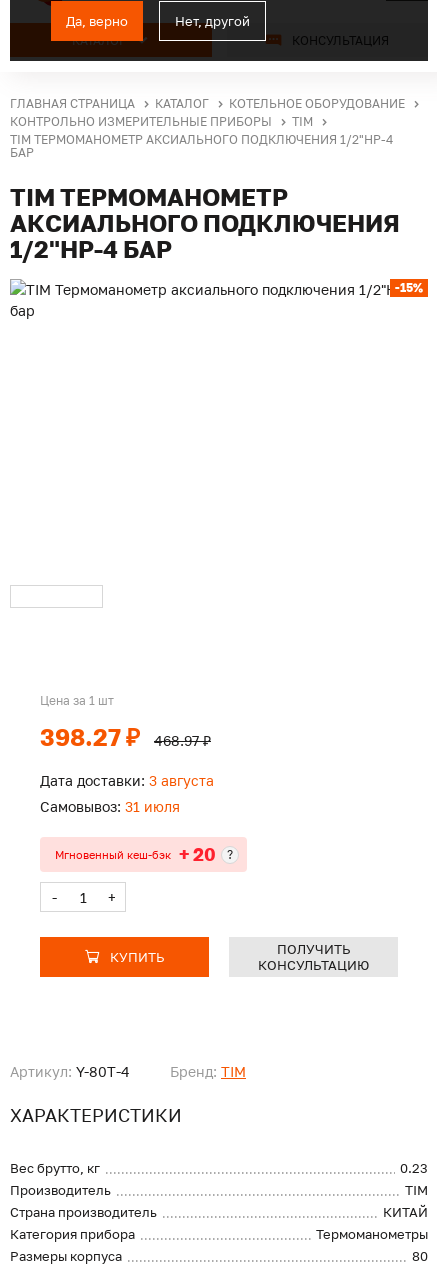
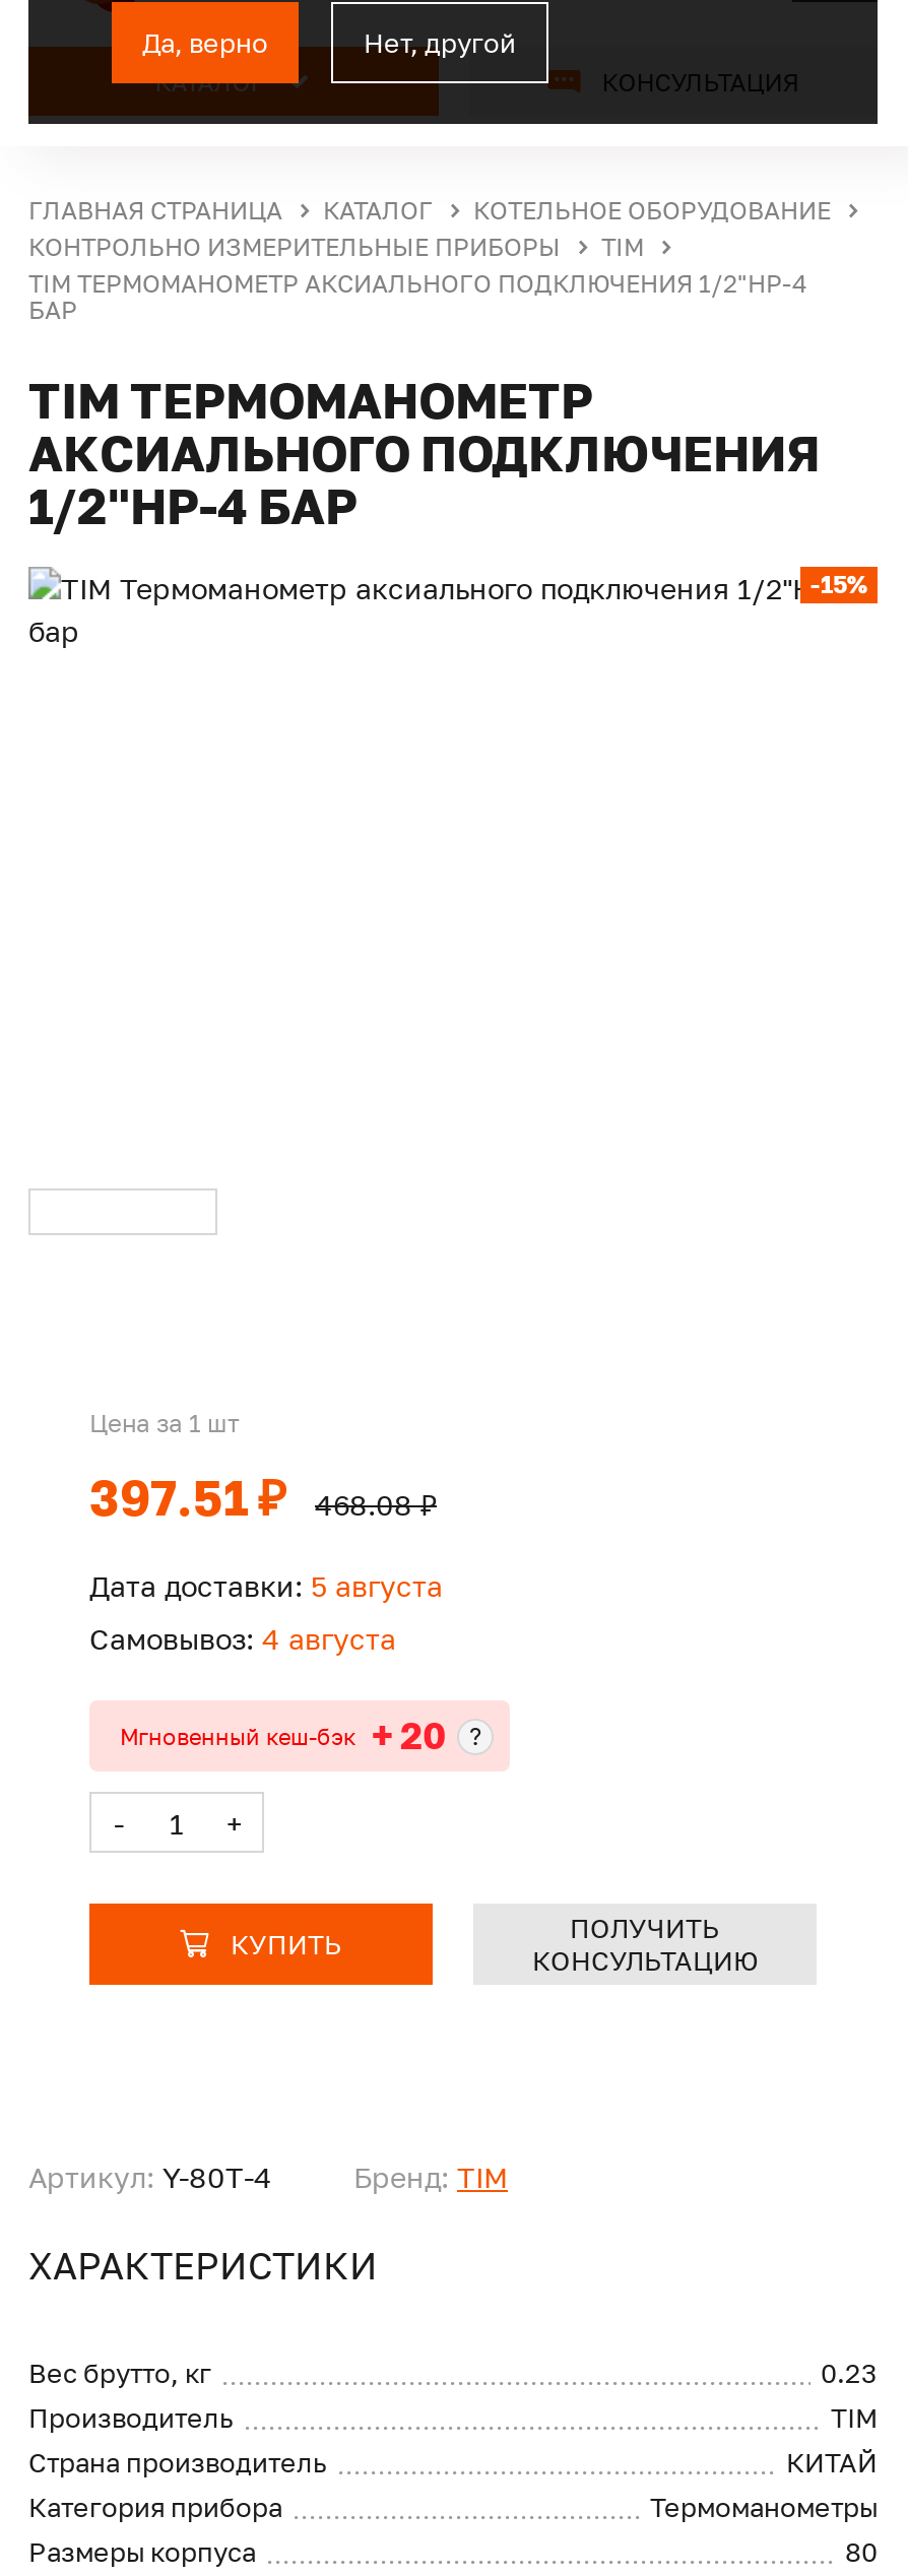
[40,722,140,751] 398.27 ₽ -> [89,1467,286,1526] 397.51 ₽
[154,732,211,749] 468.97 ₽ -> [315,1488,437,1522] 468.08 ₽
[40,772,214,789] Дата доставки: 3 августа -> [89,1569,443,1603] Дата доставки: 5 августа
[40,798,180,815] Самовывоз: 31 июля -> [89,1622,396,1656] Самовывоз: 4 августа

